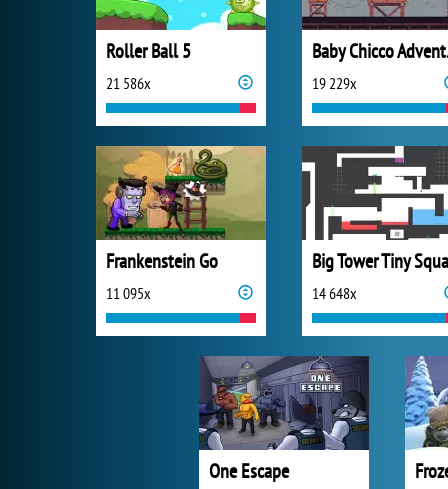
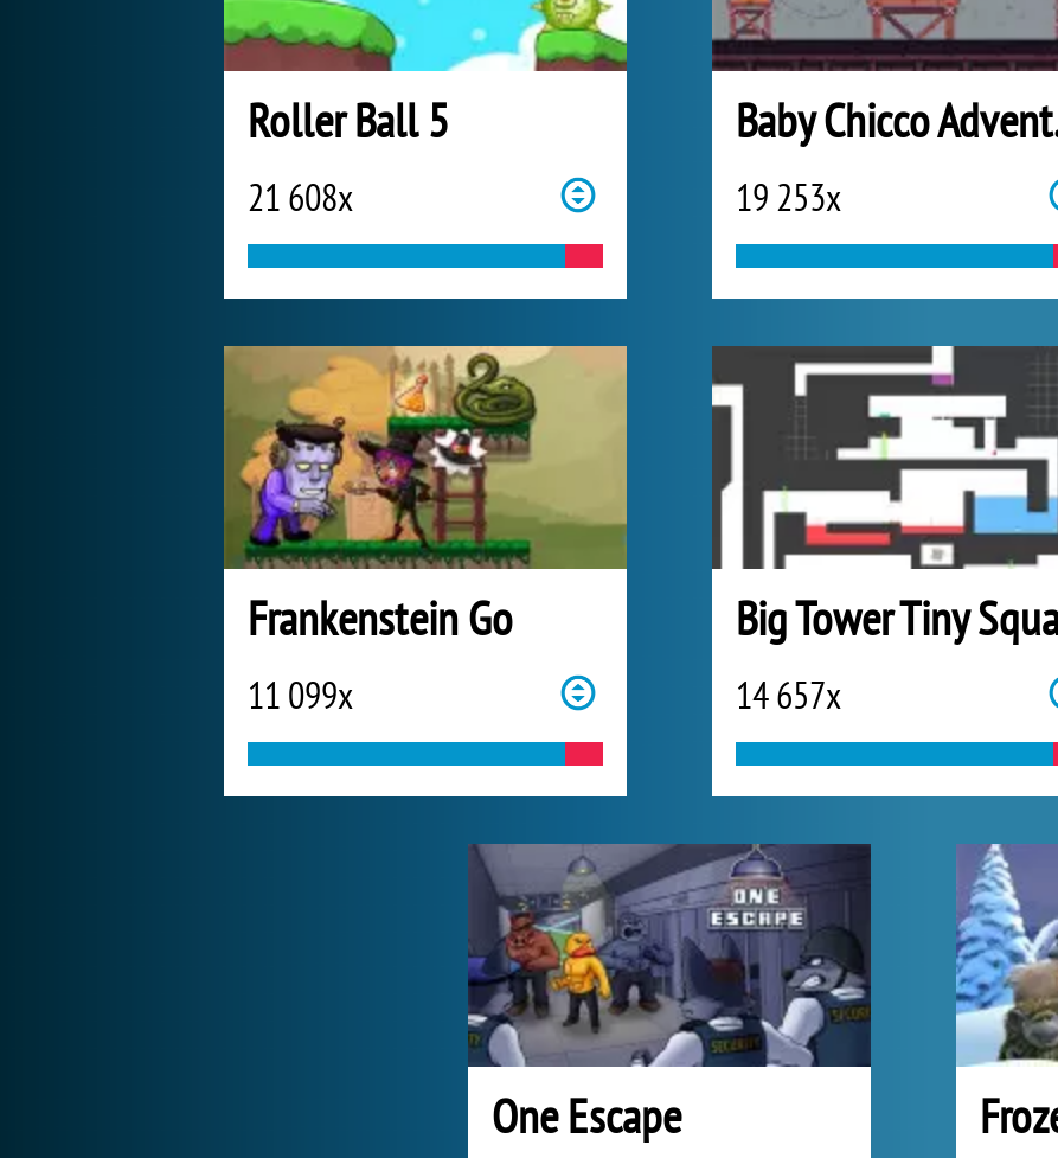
[106,73,151,93] 21 586x -> [248,173,354,220] 21 608x
[312,73,357,93] 19 229x -> [736,173,842,220] 19 253x
[106,283,151,303] 11 095x -> [248,671,354,718] 11 099x
[312,283,357,303] 14 648x -> [736,671,842,718] 14 657x

